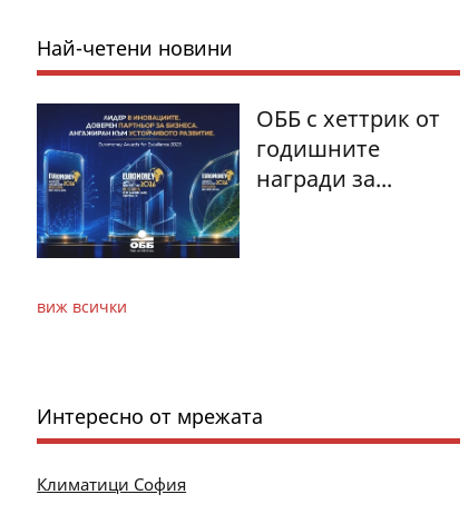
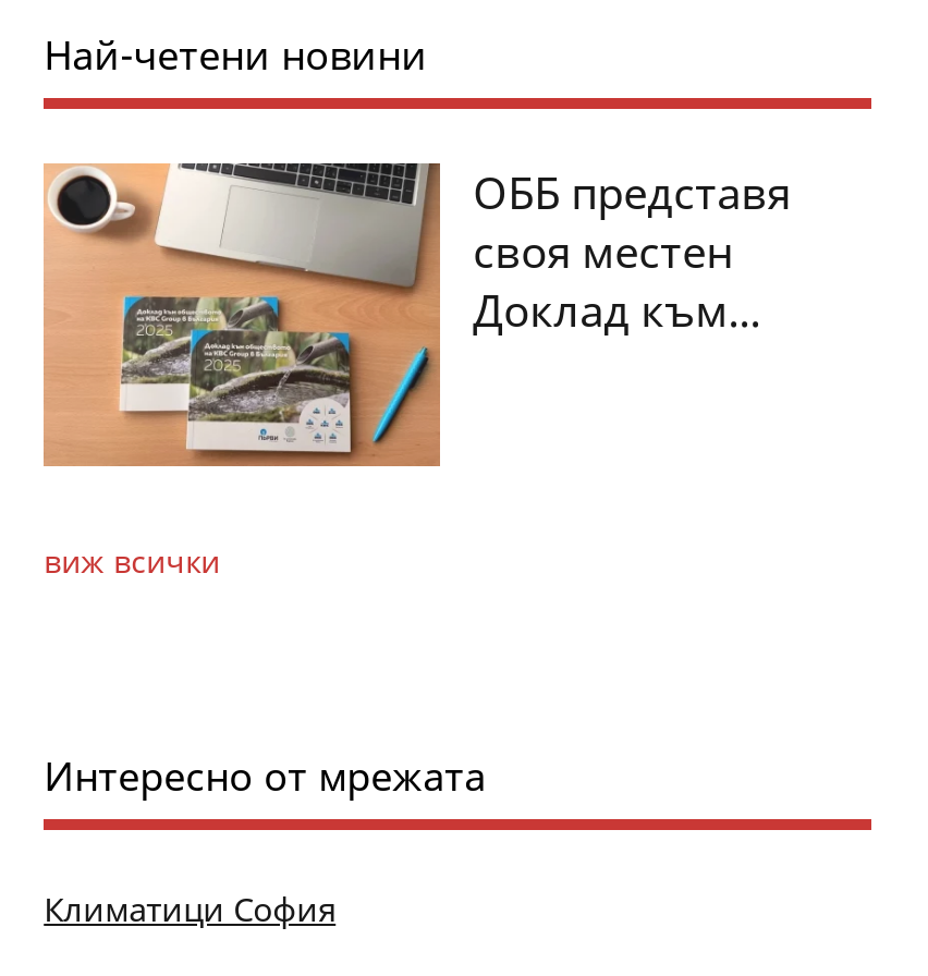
[36,102,440,259] [image] | ОББ с хеттрик от | годишните | награди за... -> [41,161,791,468] [image] | ОББ представя | своя местен | Доклад към...

